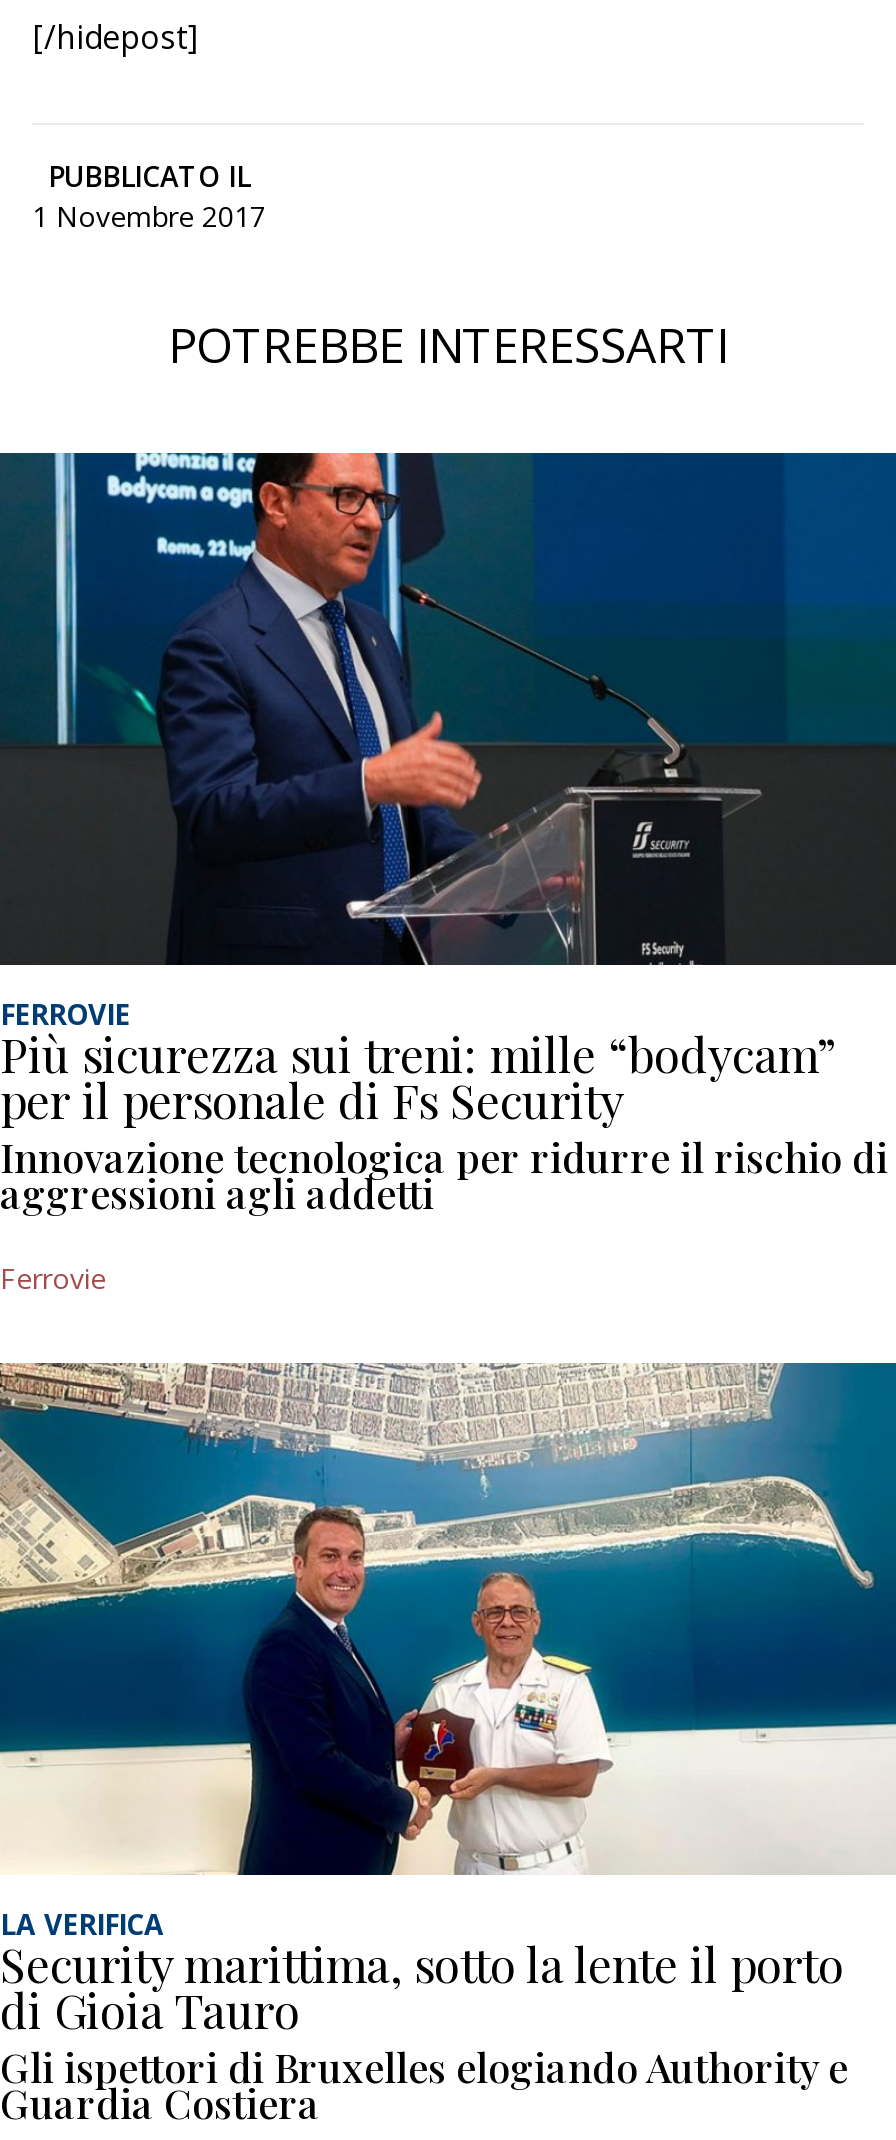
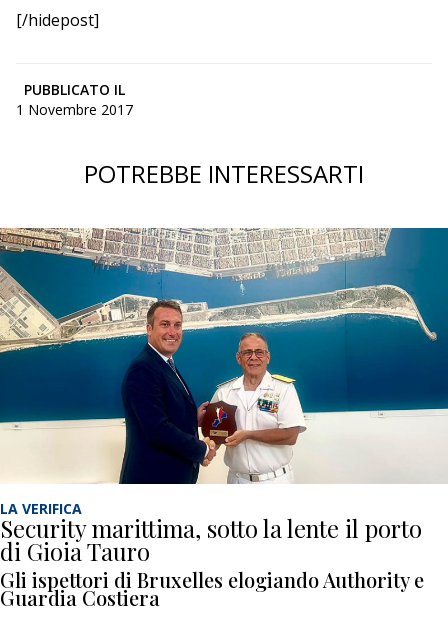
[0,450,890,1296] [image] | FERROVIE | Più sicurezza sui treni: mille “bodycam” | per il personale di Fs Security | Innovazione tecnologica per ridurre il rischio di | aggressioni agli addetti | Ferrovie -> none

